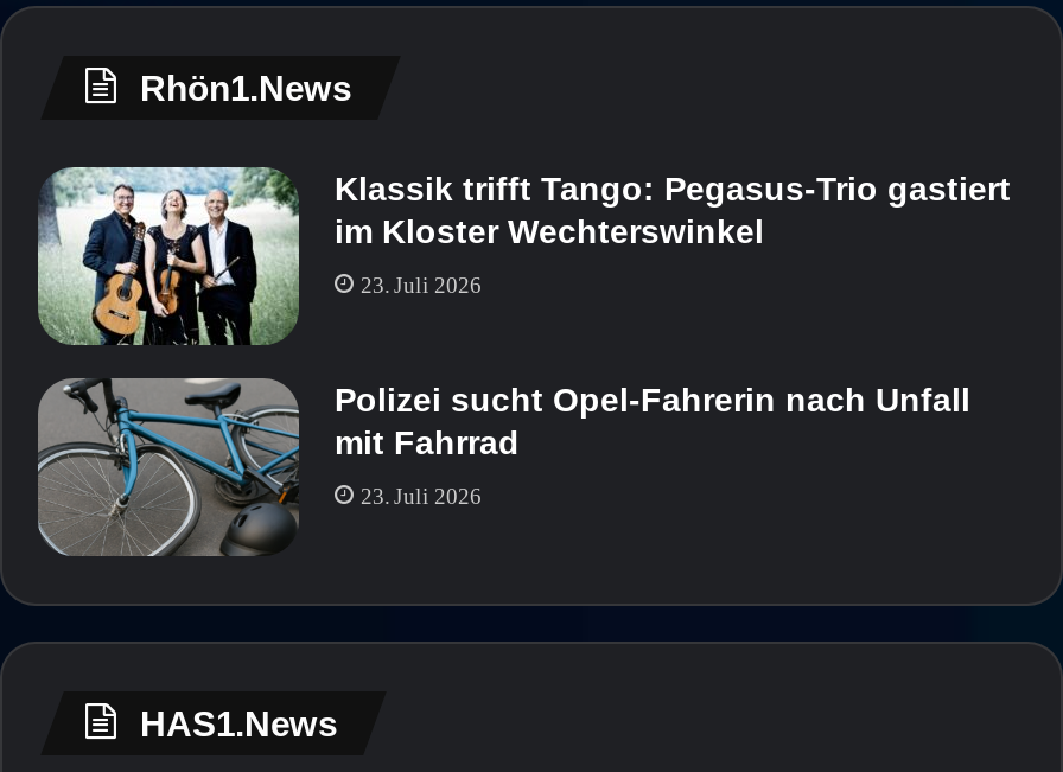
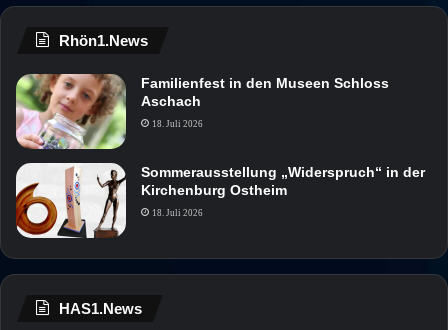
[36,165,1011,345] [image] | Klassik trifft Tango: Pegasus-Trio gastiert | im Kloster Wechterswinkel -> [15,73,389,150] [image] | Familienfest in den Museen Schloss | Aschach
[361,274,482,298] 23. Juli 2026 -> [152,119,203,129] 18. Juli 2026
[36,378,970,556] [image] | Polizei sucht Opel-Fahrerin nach Unfall | mit Fahrrad -> [16,162,425,239] [image] | Sommerausstellung „Widerspruch“ in der | Kirchenburg Ostheim
[361,485,482,509] 23. Juli 2026 -> [152,208,203,218] 18. Juli 2026

